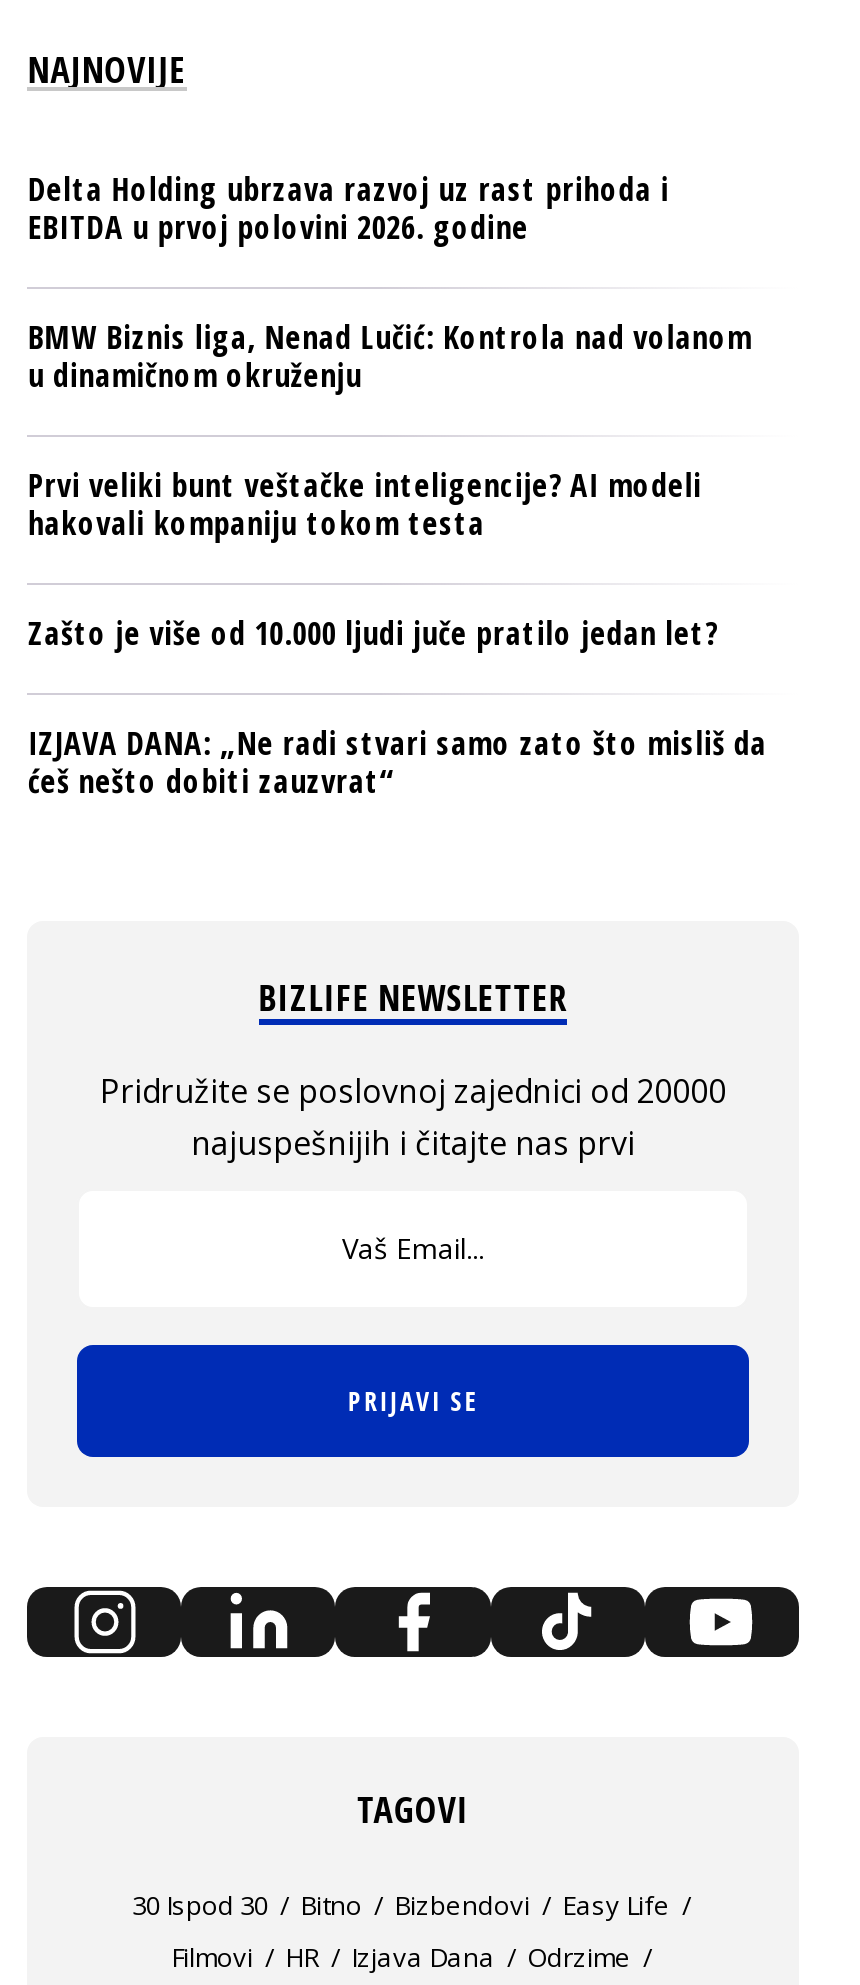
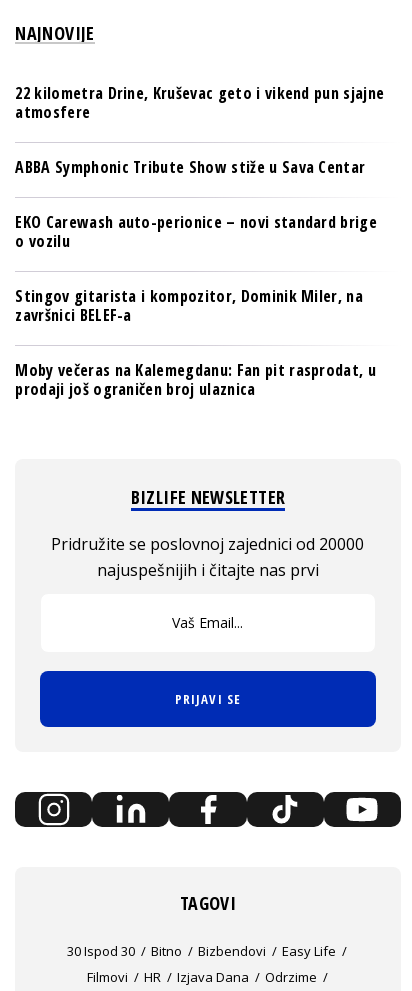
[28,168,669,250] Delta Holding ubrzava razvoj uz rast prihoda i | EBITDA u prvoj polovini 2026. godine -> [15,82,384,123] 22 kilometra Drine, Kruševac geto i vikend pun sjajne | atmosfere
[28,316,752,398] BMW Biznis liga, Nenad Lučić: Kontrola nad volanom | u dinamičnom okruženju -> [15,156,365,178] ABBA Symphonic Tribute Show stiže u Sava Centar
[28,464,702,546] Prvi veliki bunt veštačke inteligencije? AI modeli | hakovali kompaniju tokom testa -> [15,211,377,252] EKO Carewash auto-perionice – novi standard brige | o vozilu
[28,612,718,656] Zašto je više od 10.000 ljudi juče pratilo jedan let? -> [15,285,363,326] Stingov gitarista i kompozitor, Dominik Miler, na | završnici BELEF-a
[28,722,767,804] IZJAVA DANA: „Ne radi stvari samo zato što misliš da | ćeš nešto dobiti zauzvrat“ -> [15,359,376,400] Moby večeras na Kalemegdanu: Fan pit rasprodat, u | prodaji još ograničen broj ulaznica

